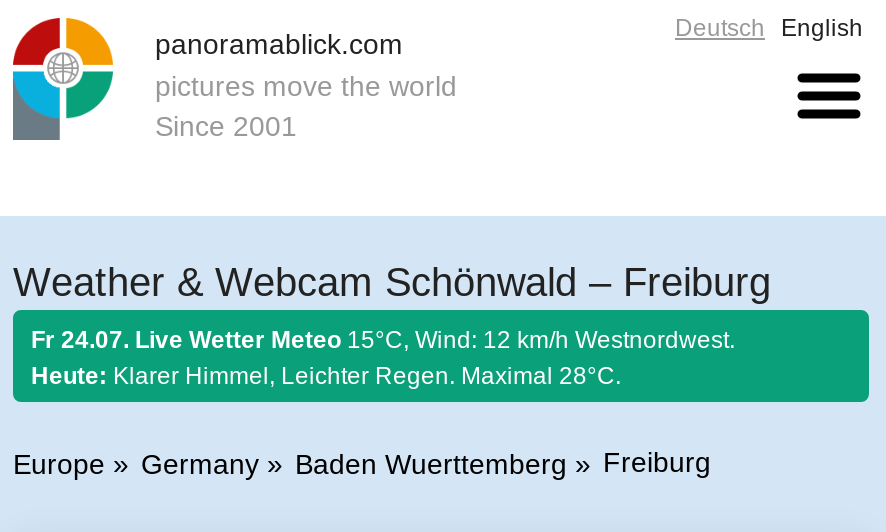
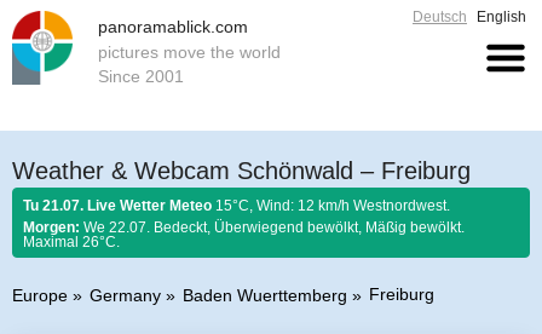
[31,326,735,390] Fr 24.07. Live Wetter Meteo 15°C, Wind: 12 km/h Westnordwest. | Heute: Klarer Himmel, Leichter Regen. Maximal 28°C. -> [23,197,465,250] Tu 21.07. Live Wetter Meteo 15°C, Wind: 12 km/h Westnordwest. | Morgen: We 22.07. Bedeckt, Überwiegend bewölkt, Mäßig bewölkt. | Maximal 26°C.

